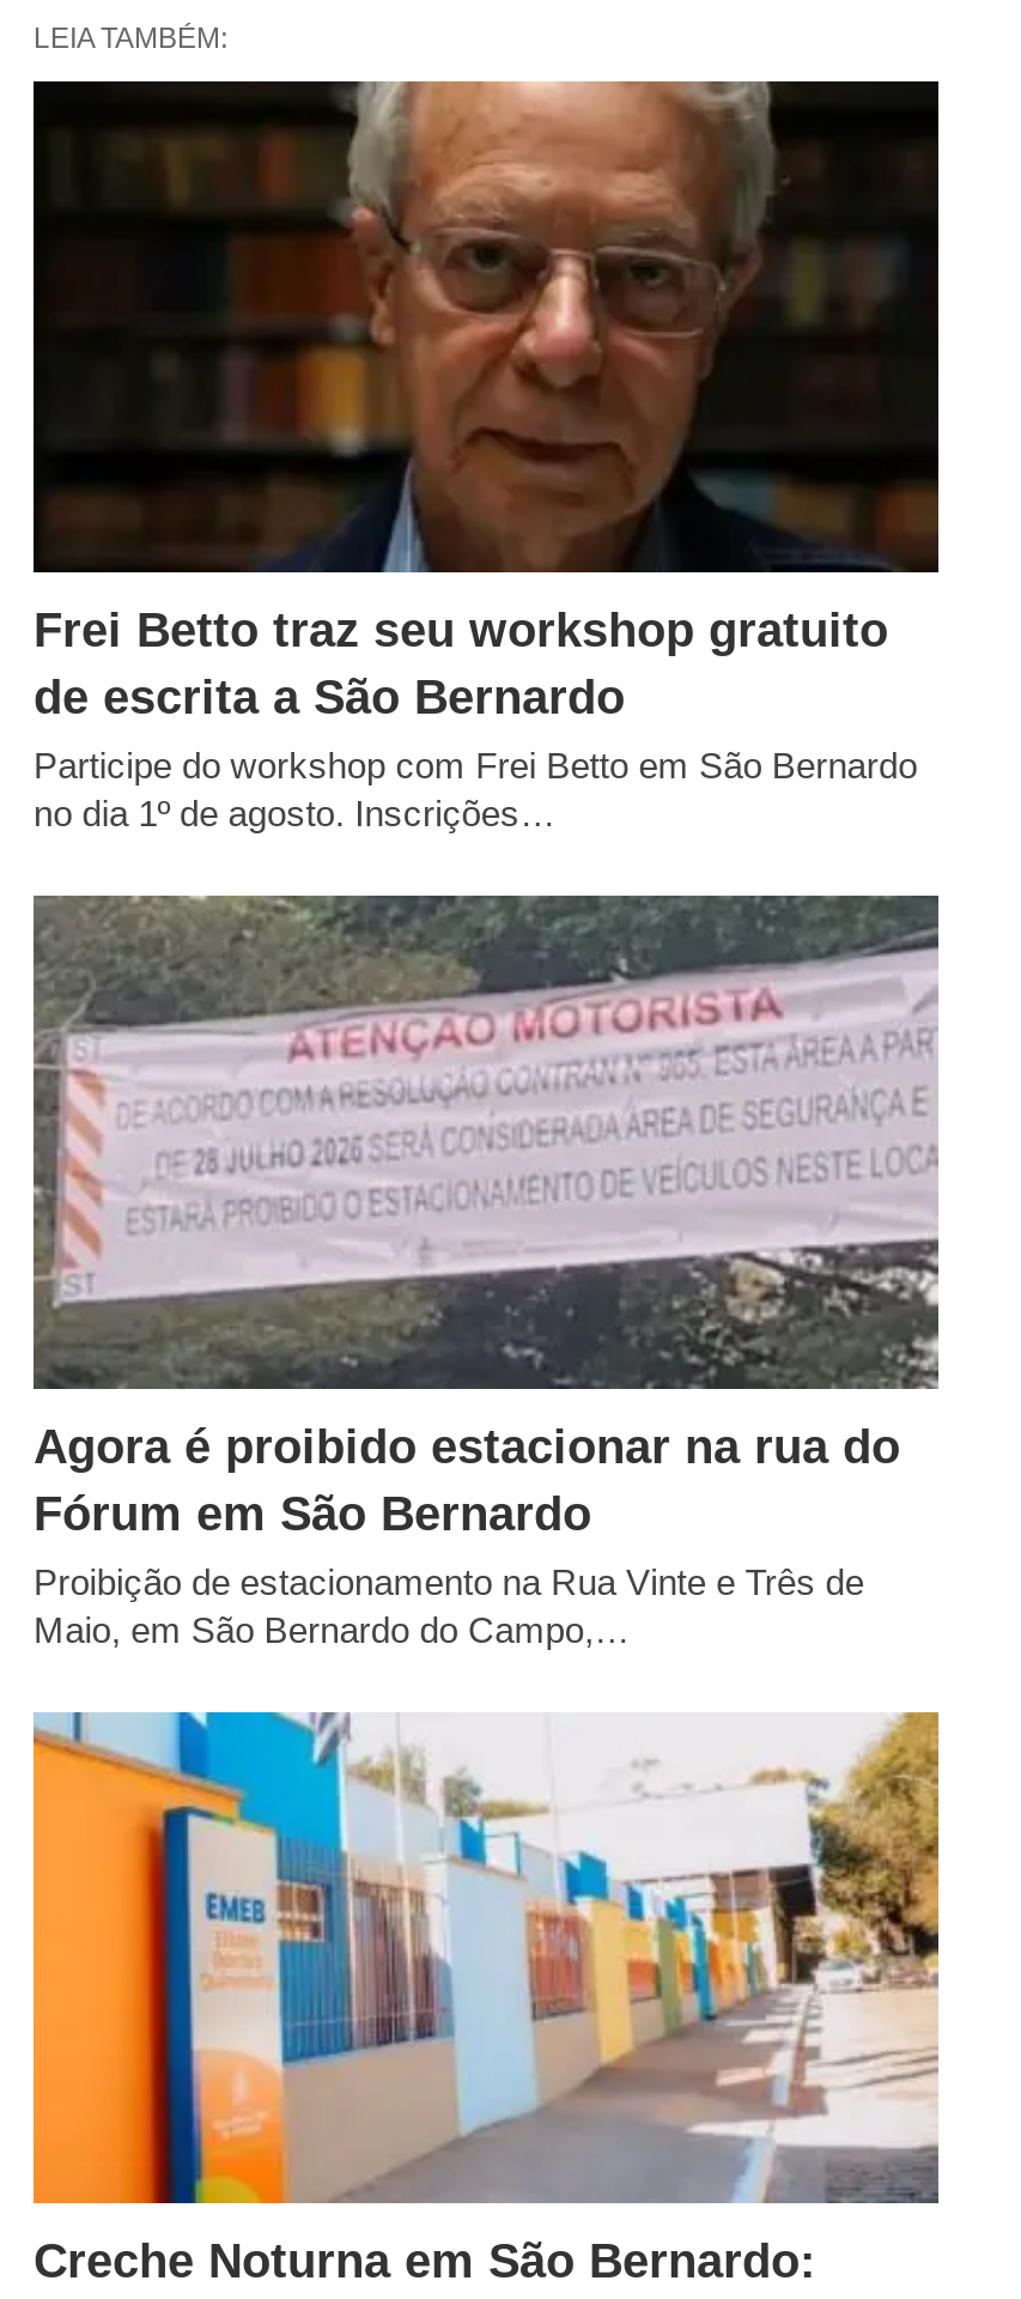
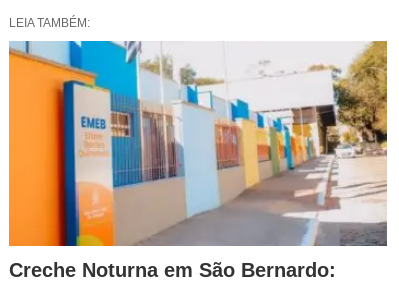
[31,79,941,834] [image] | Frei Betto traz seu workshop gratuito | de escrita a São Bernardo | Participe do workshop com Frei Betto em São Bernardo | no dia 1º de agosto. Inscrições… -> none
[31,893,941,1650] [image] | Agora é proibido estacionar na rua do | Fórum em São Bernardo | Proibição de estacionamento na Rua Vinte e Três de | Maio, em São Bernardo do Campo,… -> none

